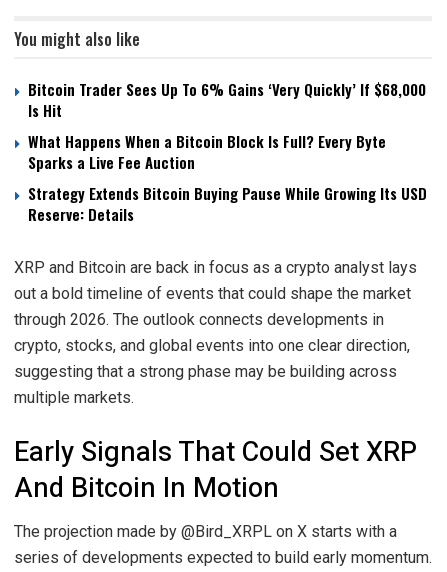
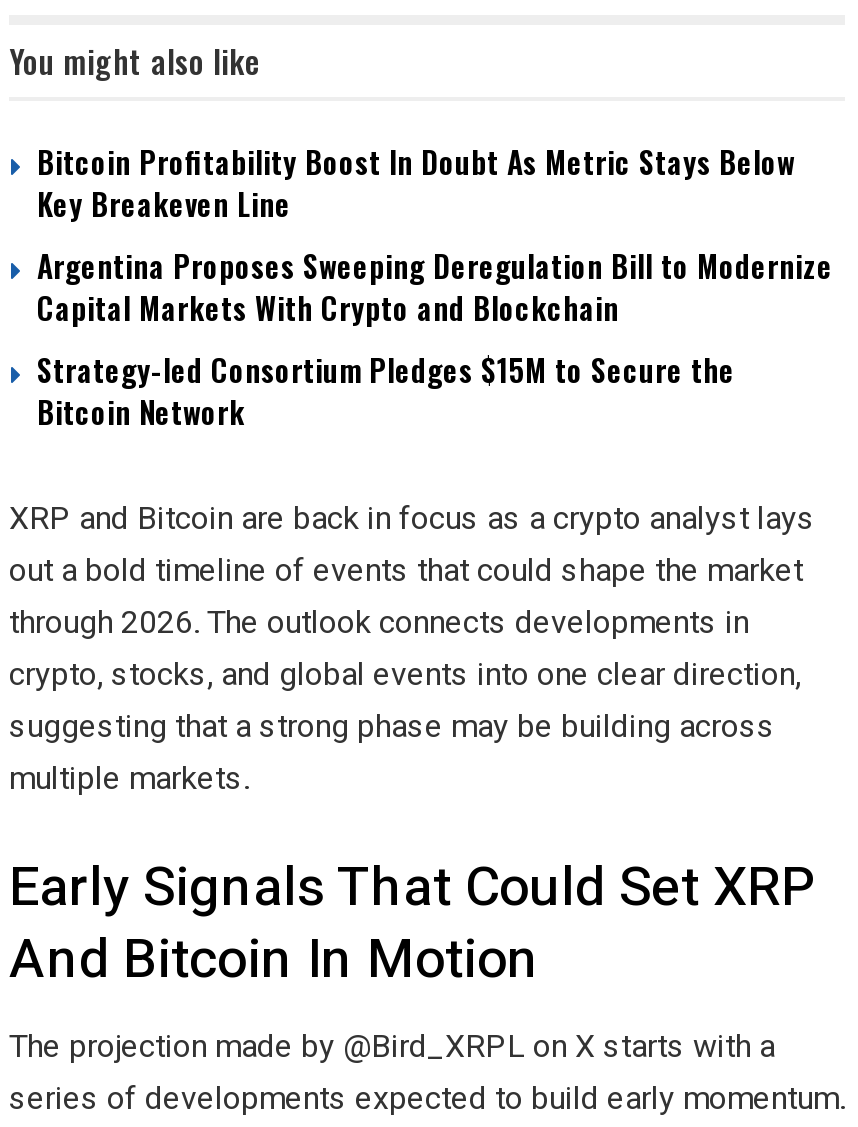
[28,78,427,225] Bitcoin Trader Sees Up To 6% Gains ‘Very Quickly’ If $68,000 | Is Hit | What Happens When a Bitcoin Block Is Full? Every Byte | Sparks a Live Fee Auction | Strategy Extends Bitcoin Buying Pause While Growing Its USD | Reserve: Details -> [37,139,833,433] Bitcoin Profitability Boost In Doubt As Metric Stays Below | Key Breakeven Line | Argentina Proposes Sweeping Deregulation Bill to Modernize | Capital Markets With Crypto and Blockchain | Strategy-led Consortium Pledges $15M to Secure the | Bitcoin Network

